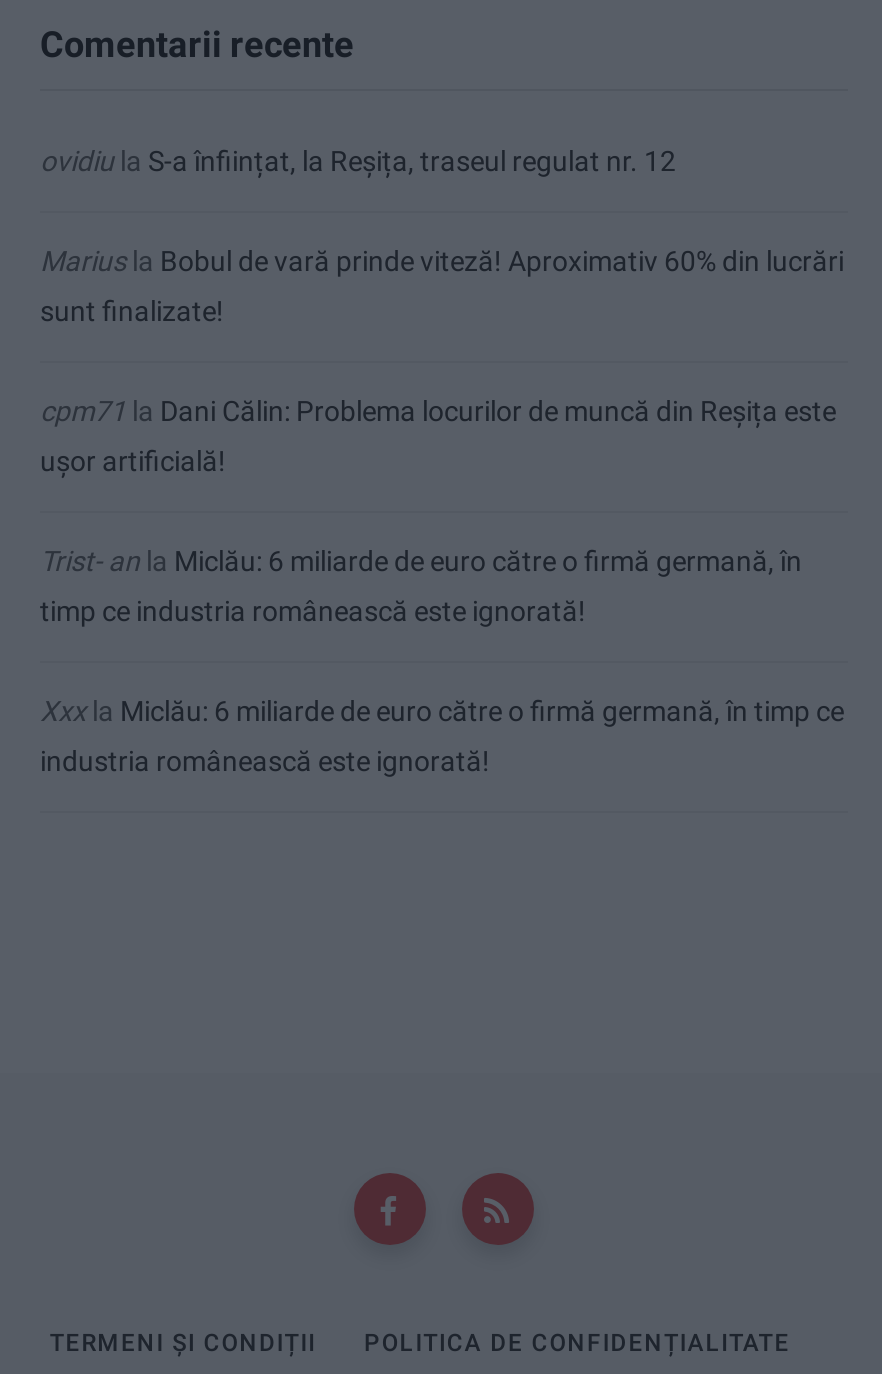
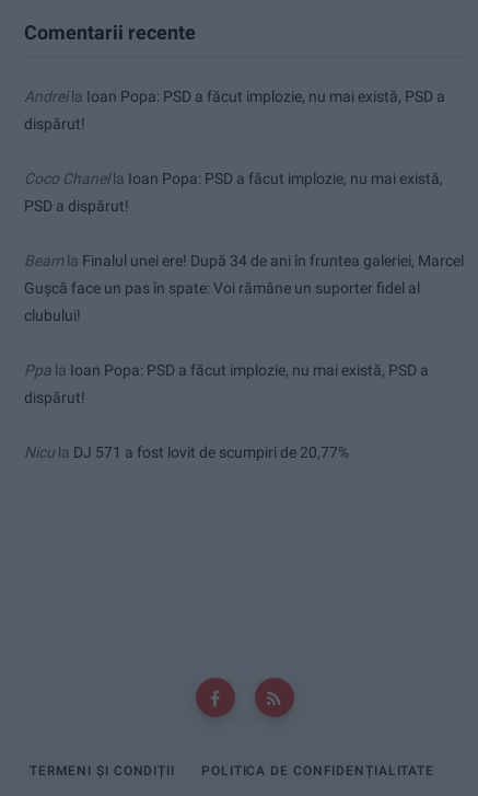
[40,145,844,777] ovidiu la S-a înființat, la Reșița, traseul regulat nr. 12 | Marius la Bobul de vară prinde viteză! Aproximativ 60% din lucrări | sunt finalizate! | cpm71 la Dani Călin: Problema locurilor de muncă din Reșița este | ușor artificială! | Trist- an la Miclău: 6 miliarde de euro către o firmă germană, în | timp ce industria românească este ignorată! | Xxx la Miclău: 6 miliarde de euro către o firmă germană, în timp ce | industria românească este ignorată! -> [24,87,464,461] Andreila Ioan Popa: PSD a făcut implozie, nu mai există, PSD a | dispărut! | Coco Chanella Ioan Popa: PSD a făcut implozie, nu mai există, | PSD a dispărut! | Beam la Finalul unei ere! După 34 de ani în fruntea galeriei, Marcel | Gușcă face un pas în spate: Voi rămâne un suporter fidel al | clubului! | Ppa la Ioan Popa: PSD a făcut implozie, nu mai există, PSD a | dispărut! | Nicu la DJ 571 a fost lovit de scumpiri de 20,77%

